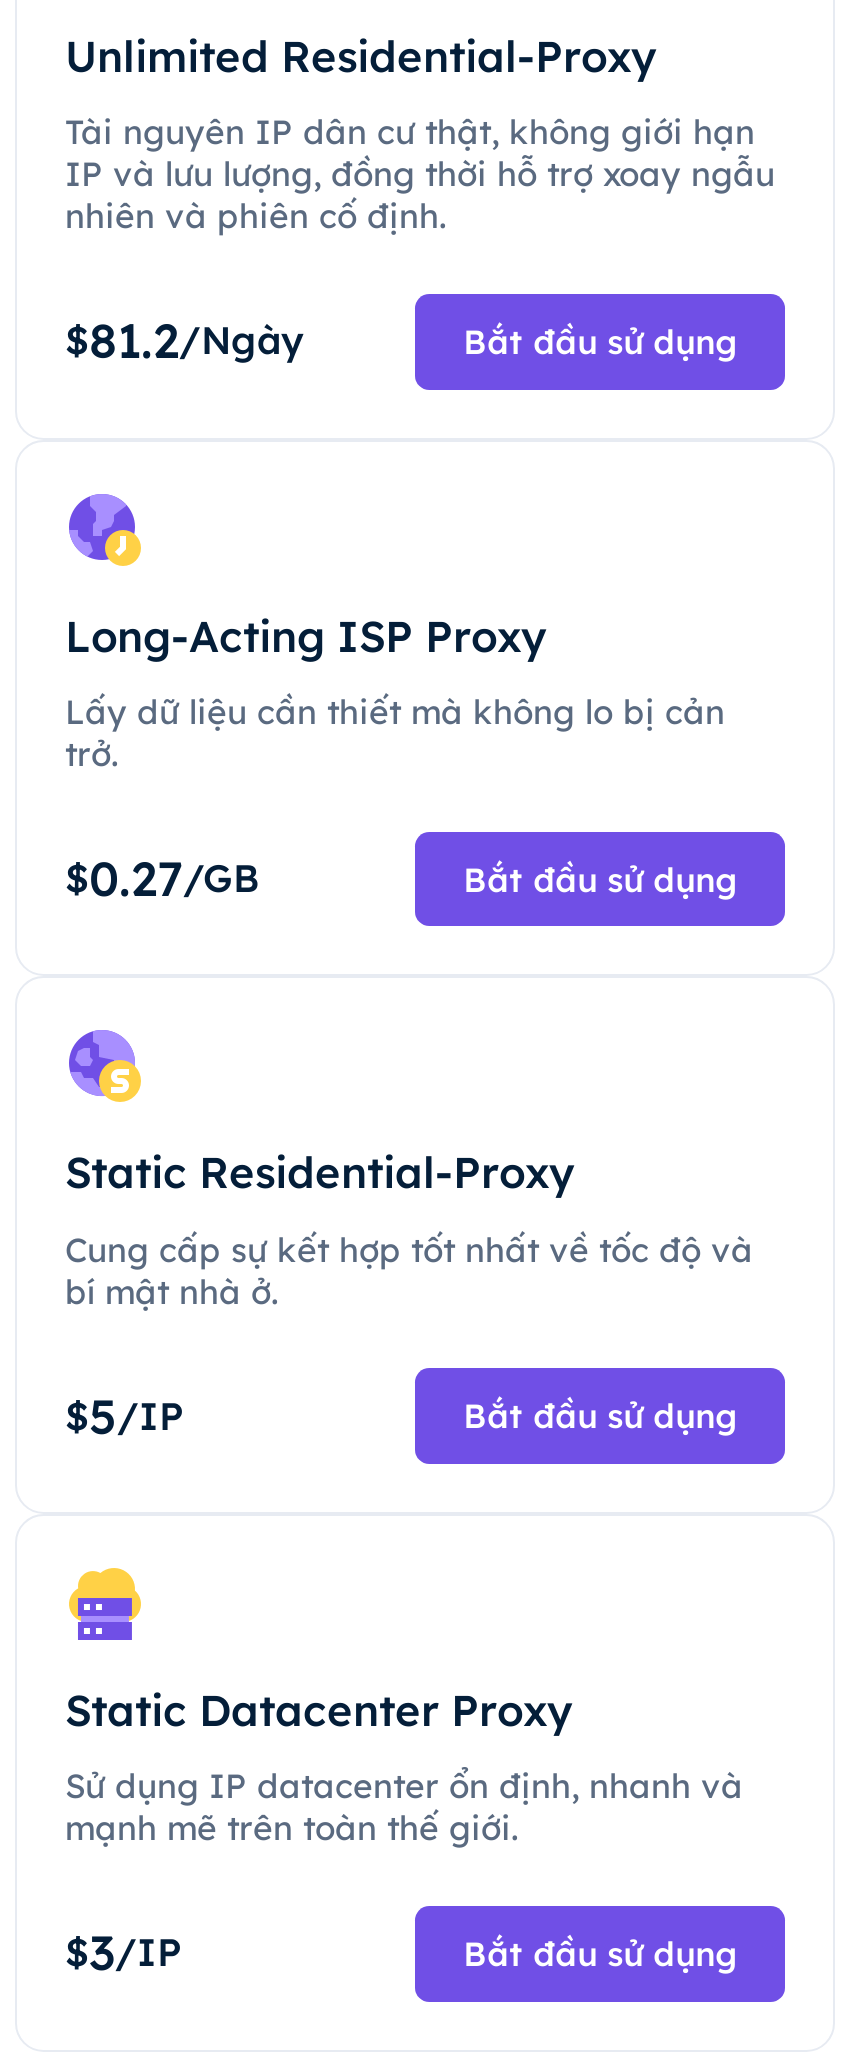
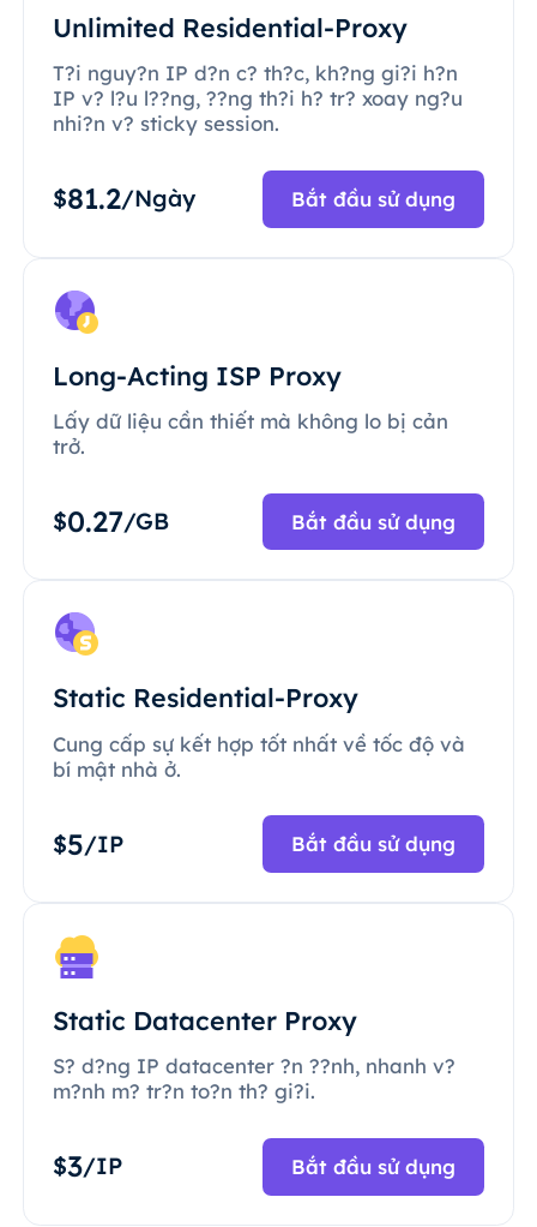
[65,111,775,237] Tài nguyên IP dân cư thật, không giới hạn | IP và lưu lượng, đồng thời hỗ trợ xoay ngẫu | nhiên và phiên cố định. -> [53,60,463,136] T?i nguy?n IP d?n c? th?c, kh?ng gi?i h?n | IP v? l?u l??ng, ??ng th?i h? tr? xoay ng?u | nhi?n v? sticky session.
[65,1765,743,1849] Sử dụng IP datacenter ổn định, nhanh và | mạnh mẽ trên toàn thế giới. -> [53,1053,455,1104] S? d?ng IP datacenter ?n ??nh, nhanh v? | m?nh m? tr?n to?n th? gi?i.

